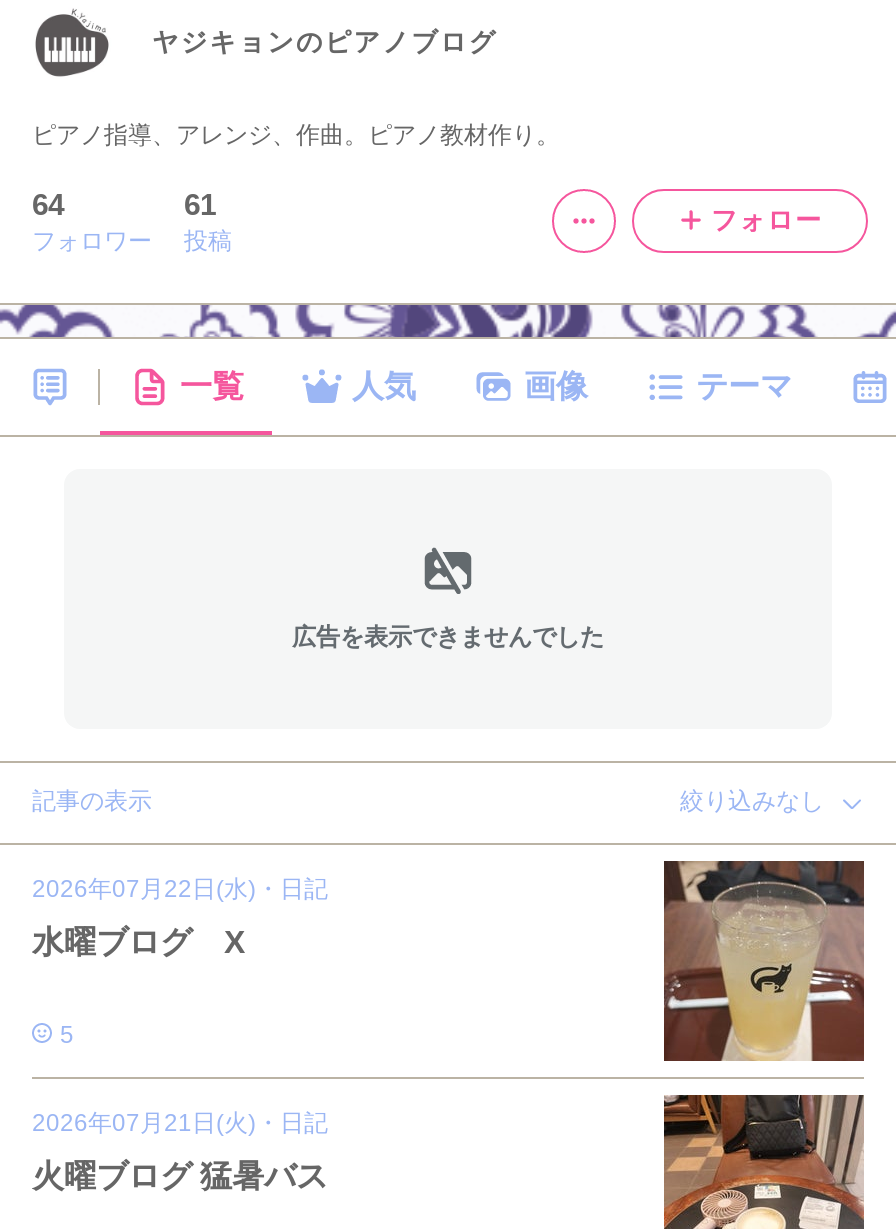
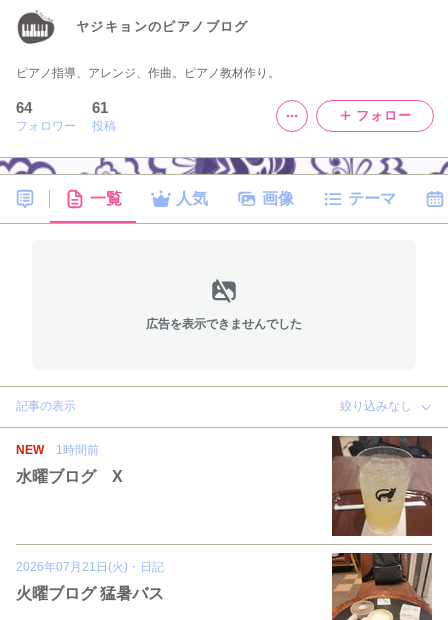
[32,875,328,903] 2026年07月22日(水)・日記 -> [16,443,99,457] NEW | 1時間前
[60,1021,74,1049] 5 -> none

